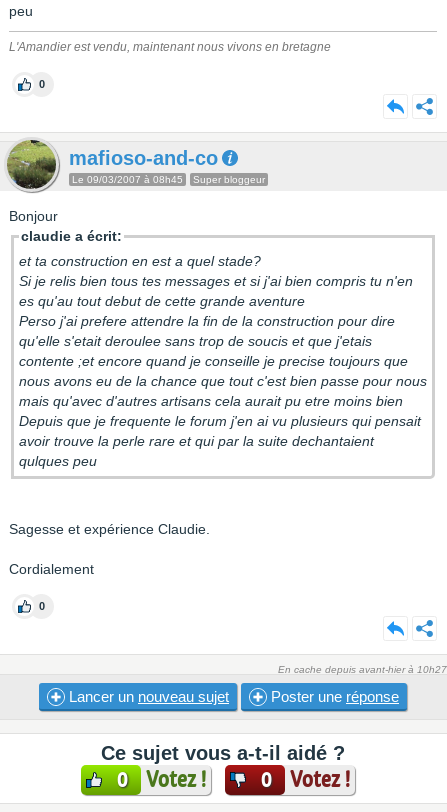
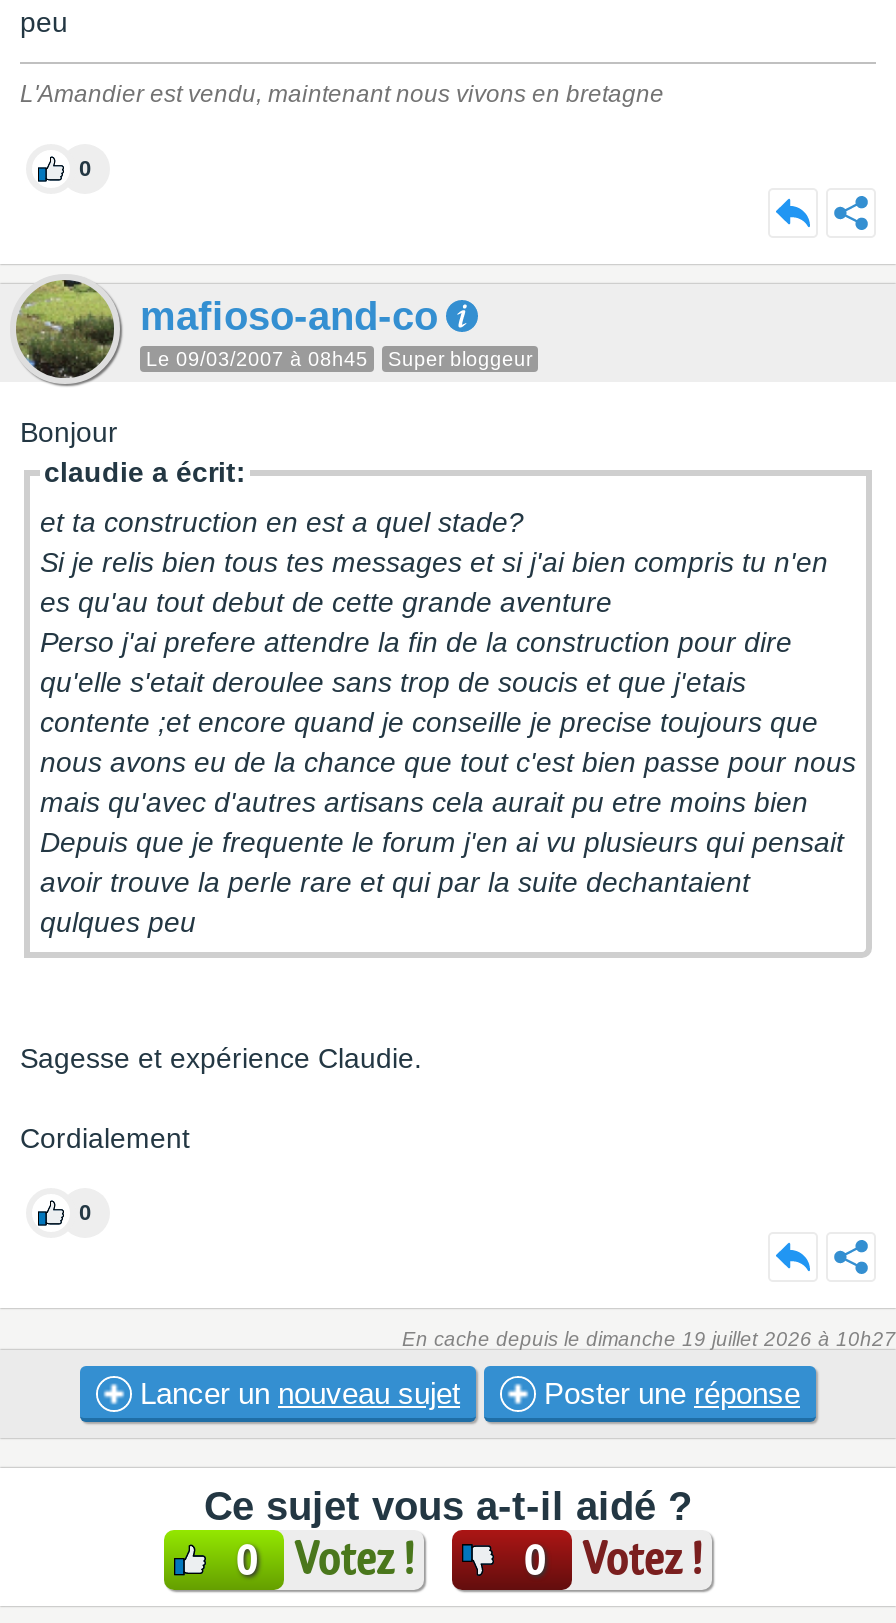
[278,664,447,675] En cache depuis avant-hier à 10h27 -> [402,1328,896,1350] En cache depuis le dimanche 19 juillet 2026 à 10h27

